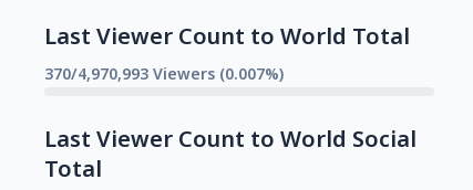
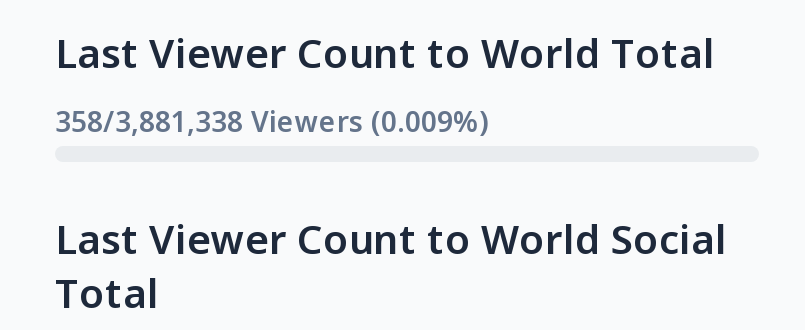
[44,63,284,84] 370/4,970,993 Viewers (0.007%) -> [55,102,487,140] 358/3,881,338 Viewers (0.009%)

